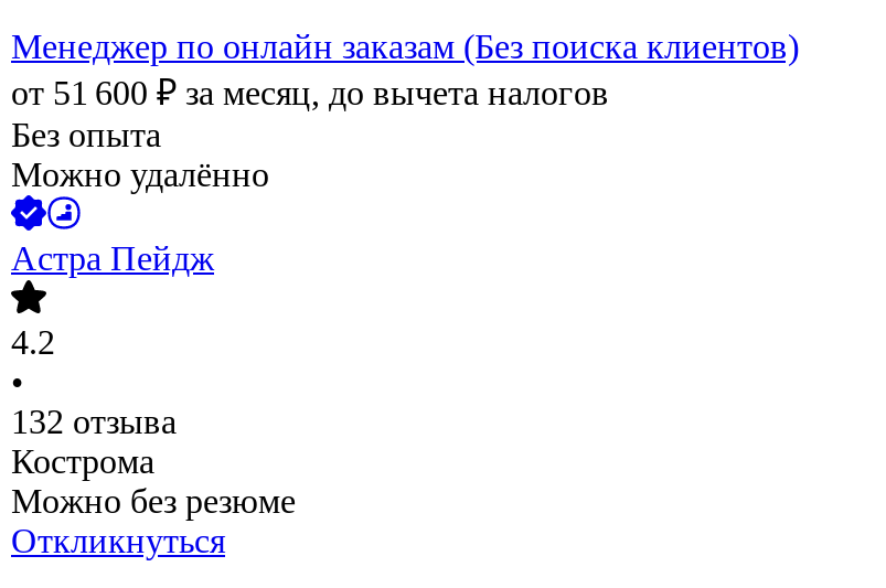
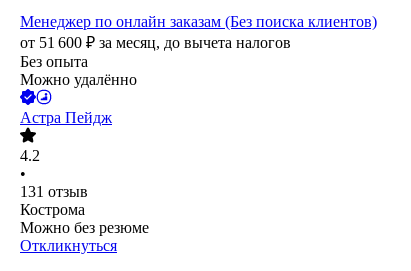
[11,403,177,441] 132 отзыва -> [20,183,88,200] 131 отзыв

